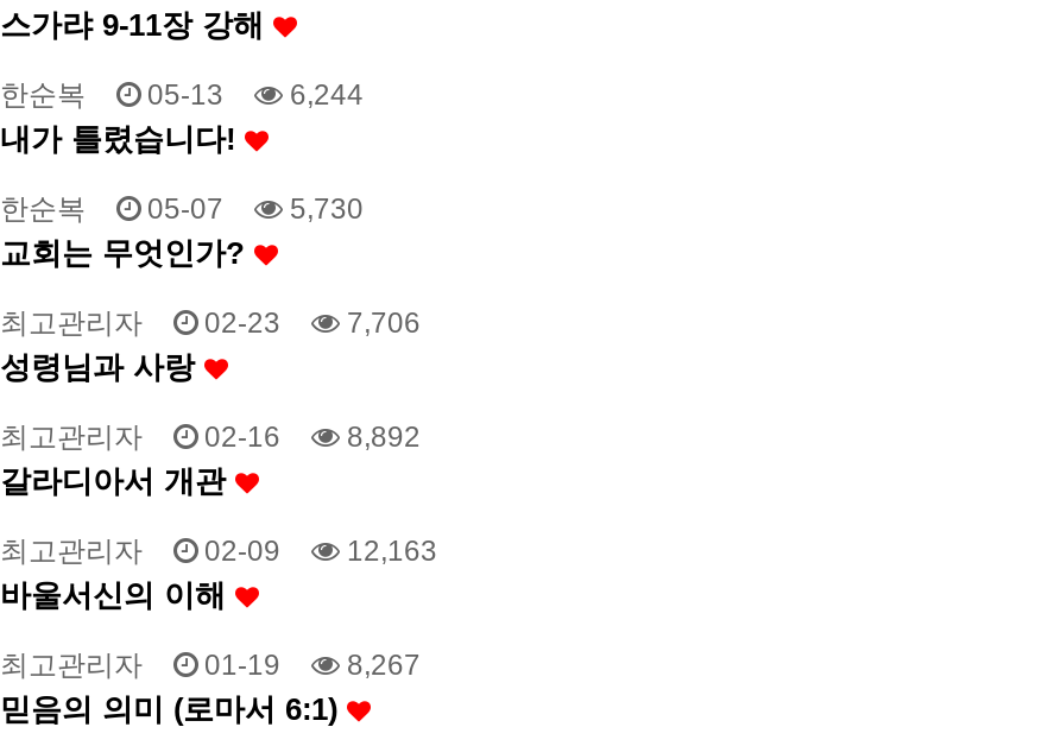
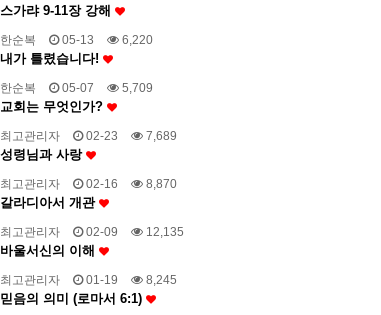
[0,78,364,112] 한순복 05-13 6,244 -> [0,33,153,47] 한순복 05-13 6,220
[0,192,364,226] 한순복 05-07 5,730 -> [0,81,153,95] 한순복 05-07 5,709
[0,306,421,340] 최고관리자 02-23 7,706 -> [0,129,177,143] 최고관리자 02-23 7,689
[0,421,421,454] 최고관리자 02-16 8,892 -> [0,177,177,191] 최고관리자 02-16 8,870
[0,535,437,568] 최고관리자 02-09 12,163 -> [0,225,184,239] 최고관리자 02-09 12,135
[0,649,421,682] 최고관리자 01-19 8,267 -> [0,273,177,287] 최고관리자 01-19 8,245

